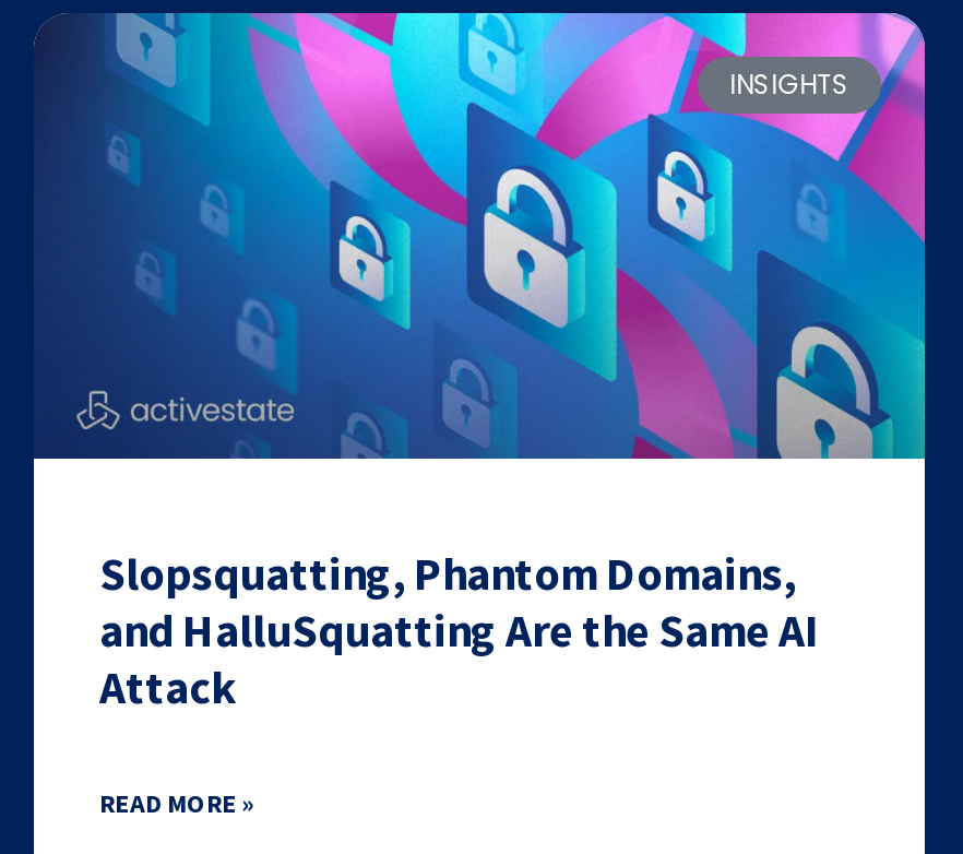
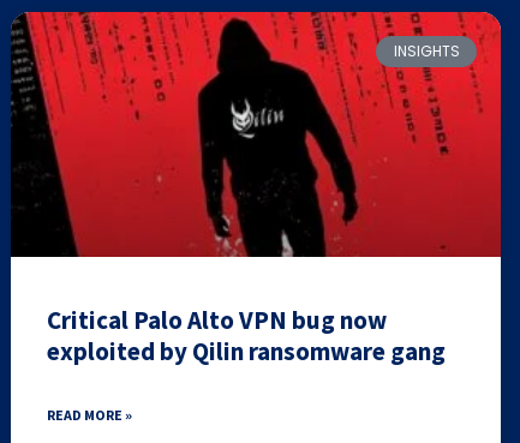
[34,11,927,715] [image] | Slopsquatting, Phantom Domains, | and HalluSquatting Are the Same AI | Attack -> [11,11,502,367] [image] | Critical Palo Alto VPN bug now | exploited by Qilin ransomware gang

